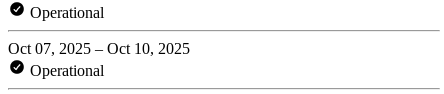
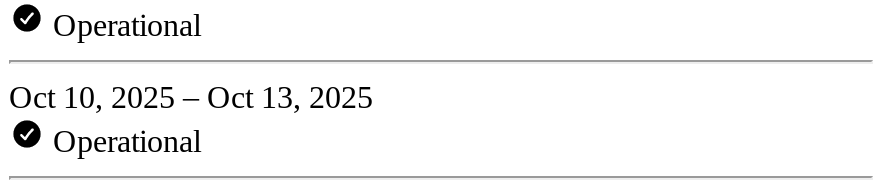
[8,40,190,57] Oct 07, 2025 – Oct 10, 2025 -> [9,80,373,114] Oct 10, 2025 – Oct 13, 2025

